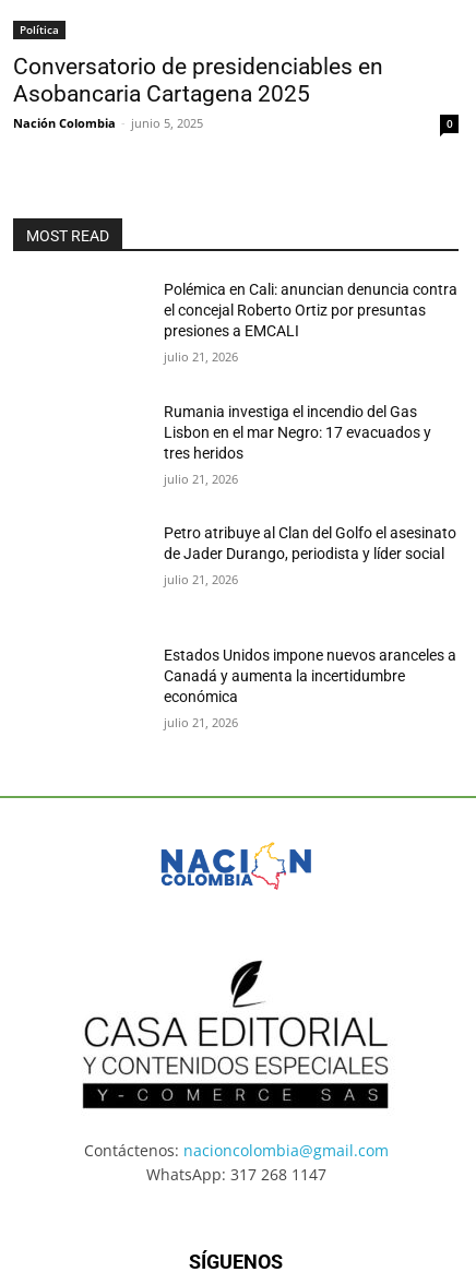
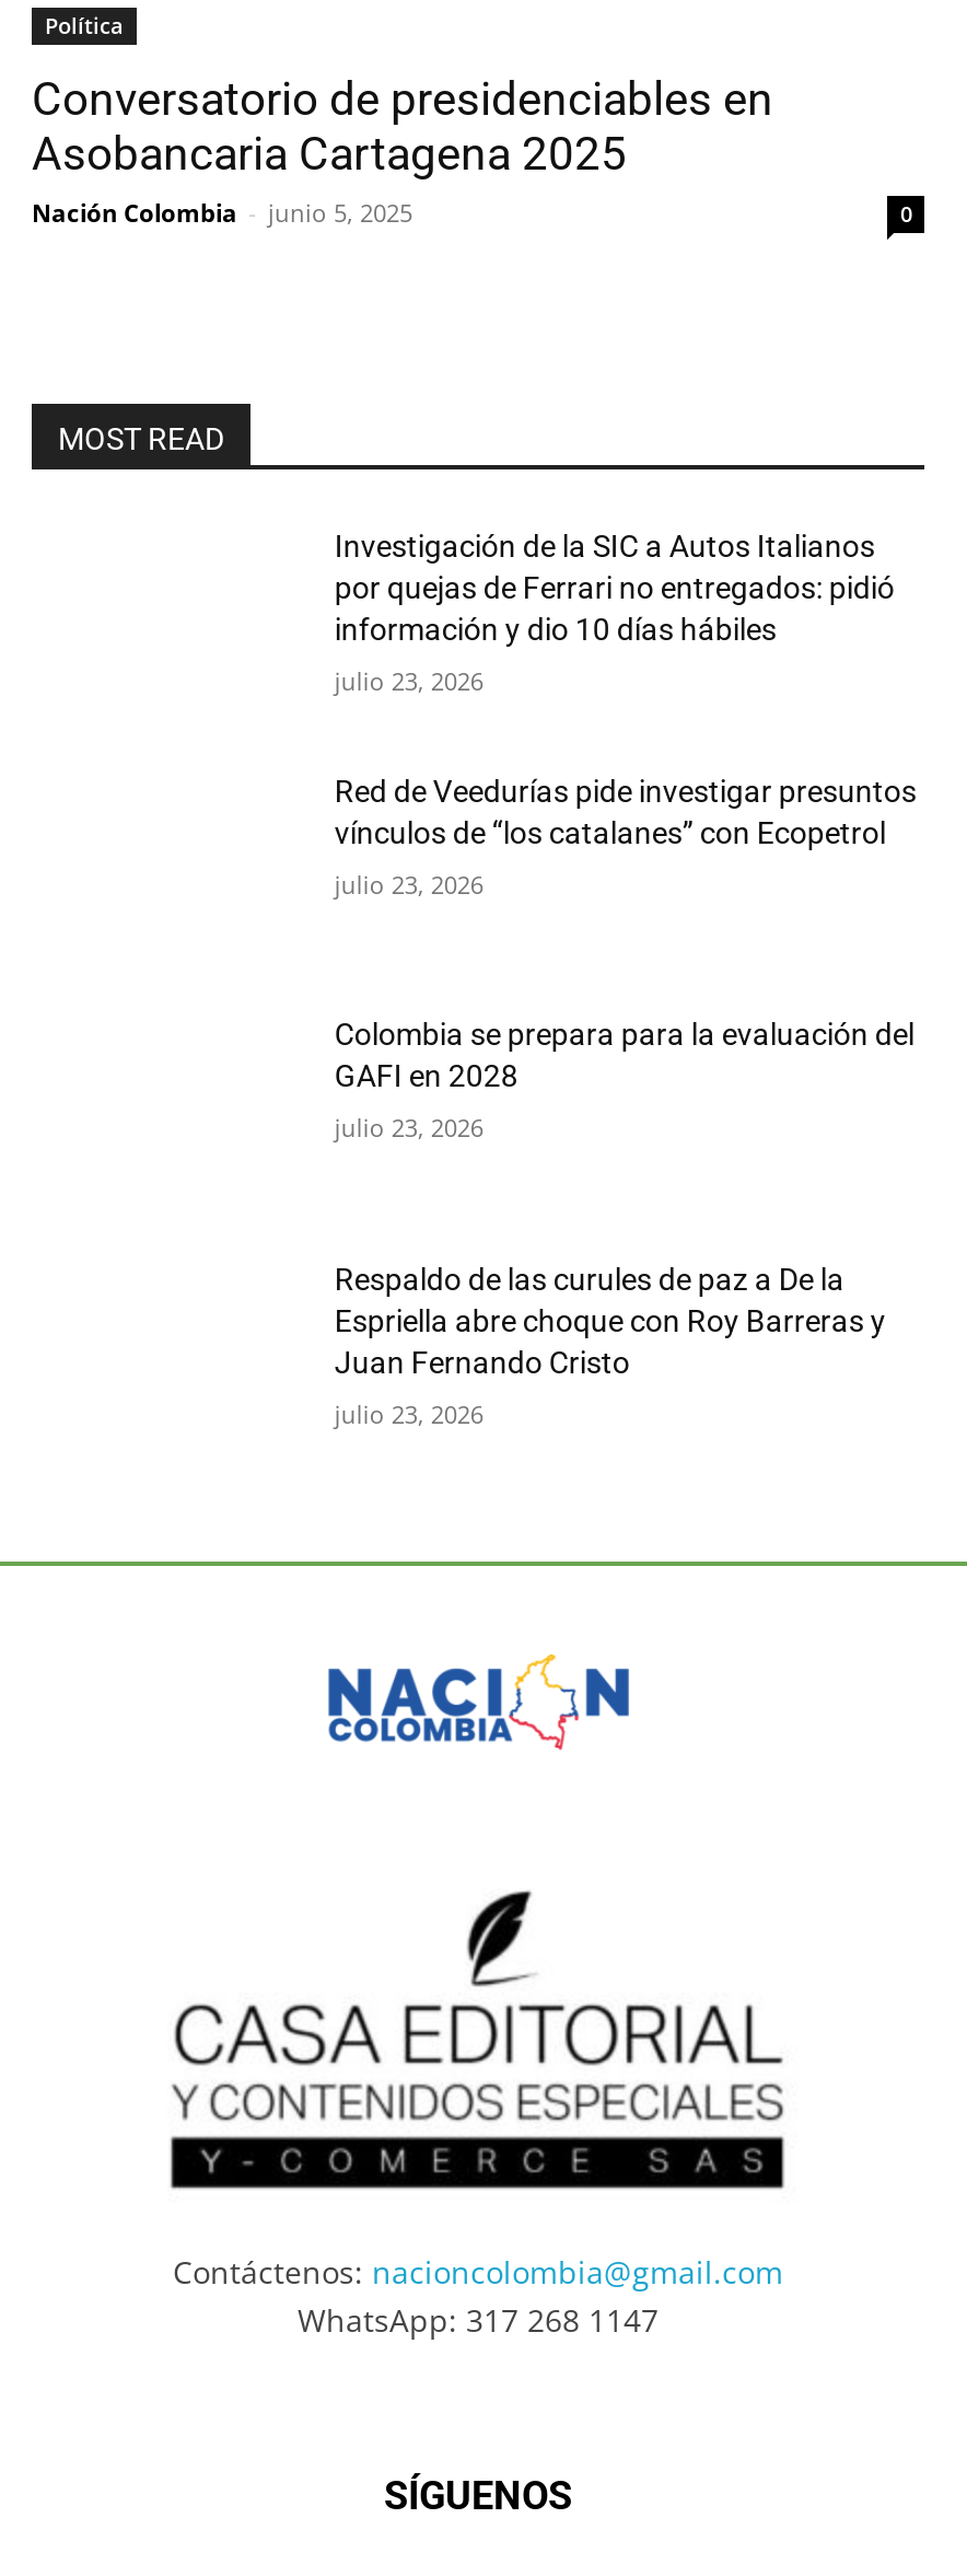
[164,281,458,340] Polémica en Cali: anuncian denuncia contra | el concejal Roberto Ortiz por presuntas | presiones a EMCALI -> [335,529,895,647] Investigación de la SIC a Autos Italianos | por quejas de Ferrari no entregados: pidió | información y dio 10 días hábiles
[164,348,238,365] julio 21, 2026 -> [335,664,483,697] julio 23, 2026
[164,403,432,462] Rumania investiga el incendio del Gas | Lisbon en el mar Negro: 17 evacuados y | tres heridos -> [335,773,916,850] Red de Veedurías pide investigar presuntos | vínculos de “los catalanes” con Ecopetrol
[164,470,238,487] julio 21, 2026 -> [335,867,483,900] julio 23, 2026
[164,524,457,563] Petro atribuye al Clan del Golfo el asesinato | de Jader Durango, periodista y líder social -> [335,1017,914,1094] Colombia se prepara para la evaluación del | GAFI en 2028
[164,571,238,588] julio 21, 2026 -> [335,1111,483,1144] julio 23, 2026
[164,646,457,705] Estados Unidos impone nuevos aranceles a | Canadá y aumenta la incertidumbre | económica -> [335,1262,886,1380] Respaldo de las curules de paz a De la | Espriella abre choque con Roy Barreras y | Juan Fernando Cristo
[164,714,238,730] julio 21, 2026 -> [335,1397,483,1430] julio 23, 2026

